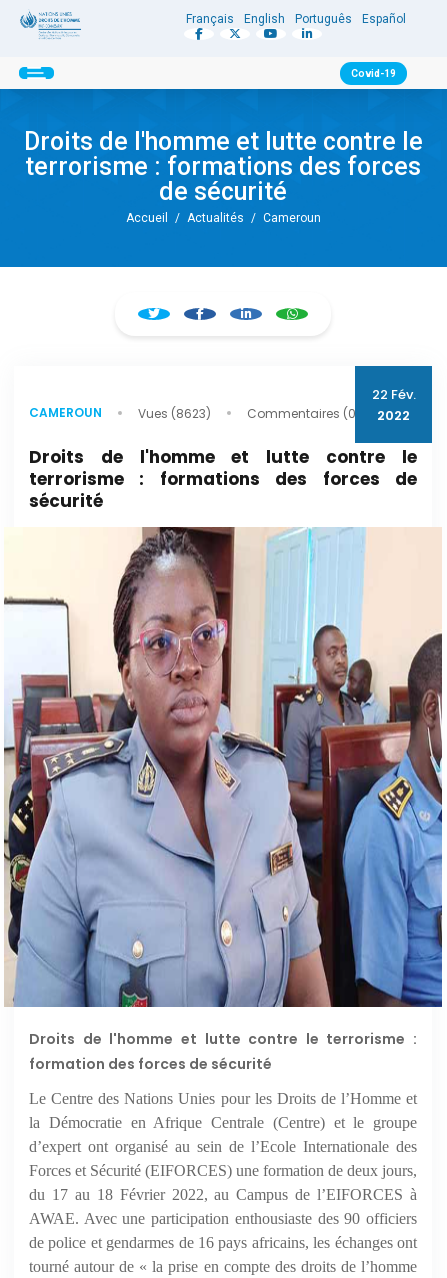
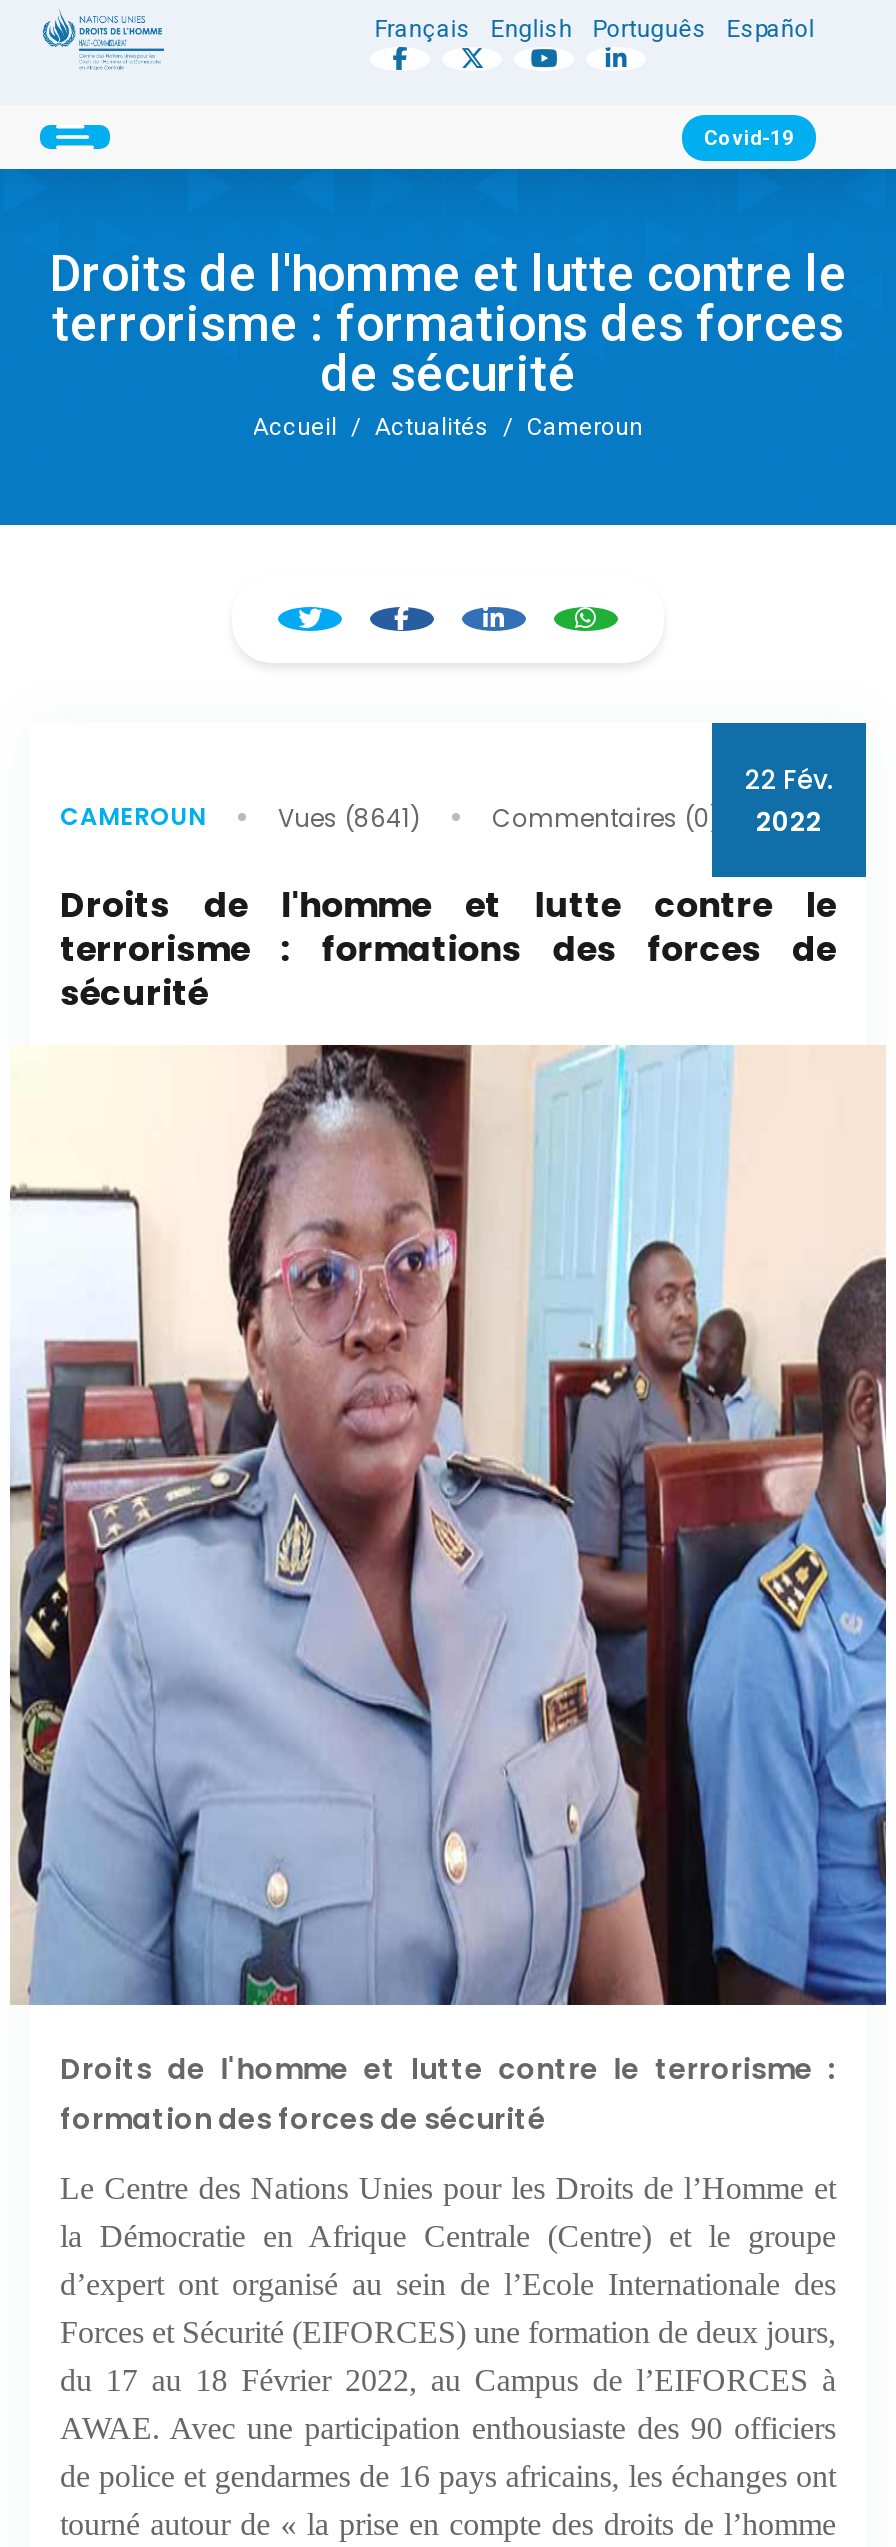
[138,405,211,422] Vues (8623) -> [278,800,420,834] Vues (8641)

